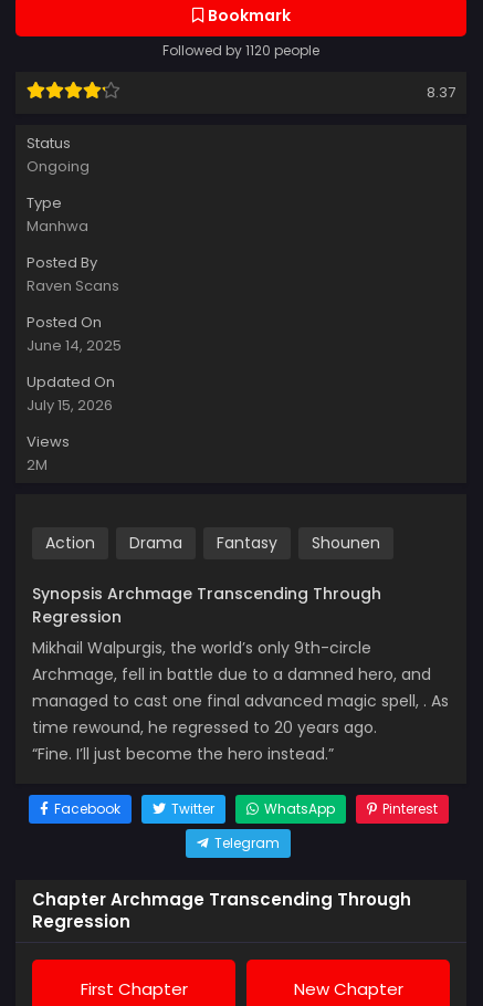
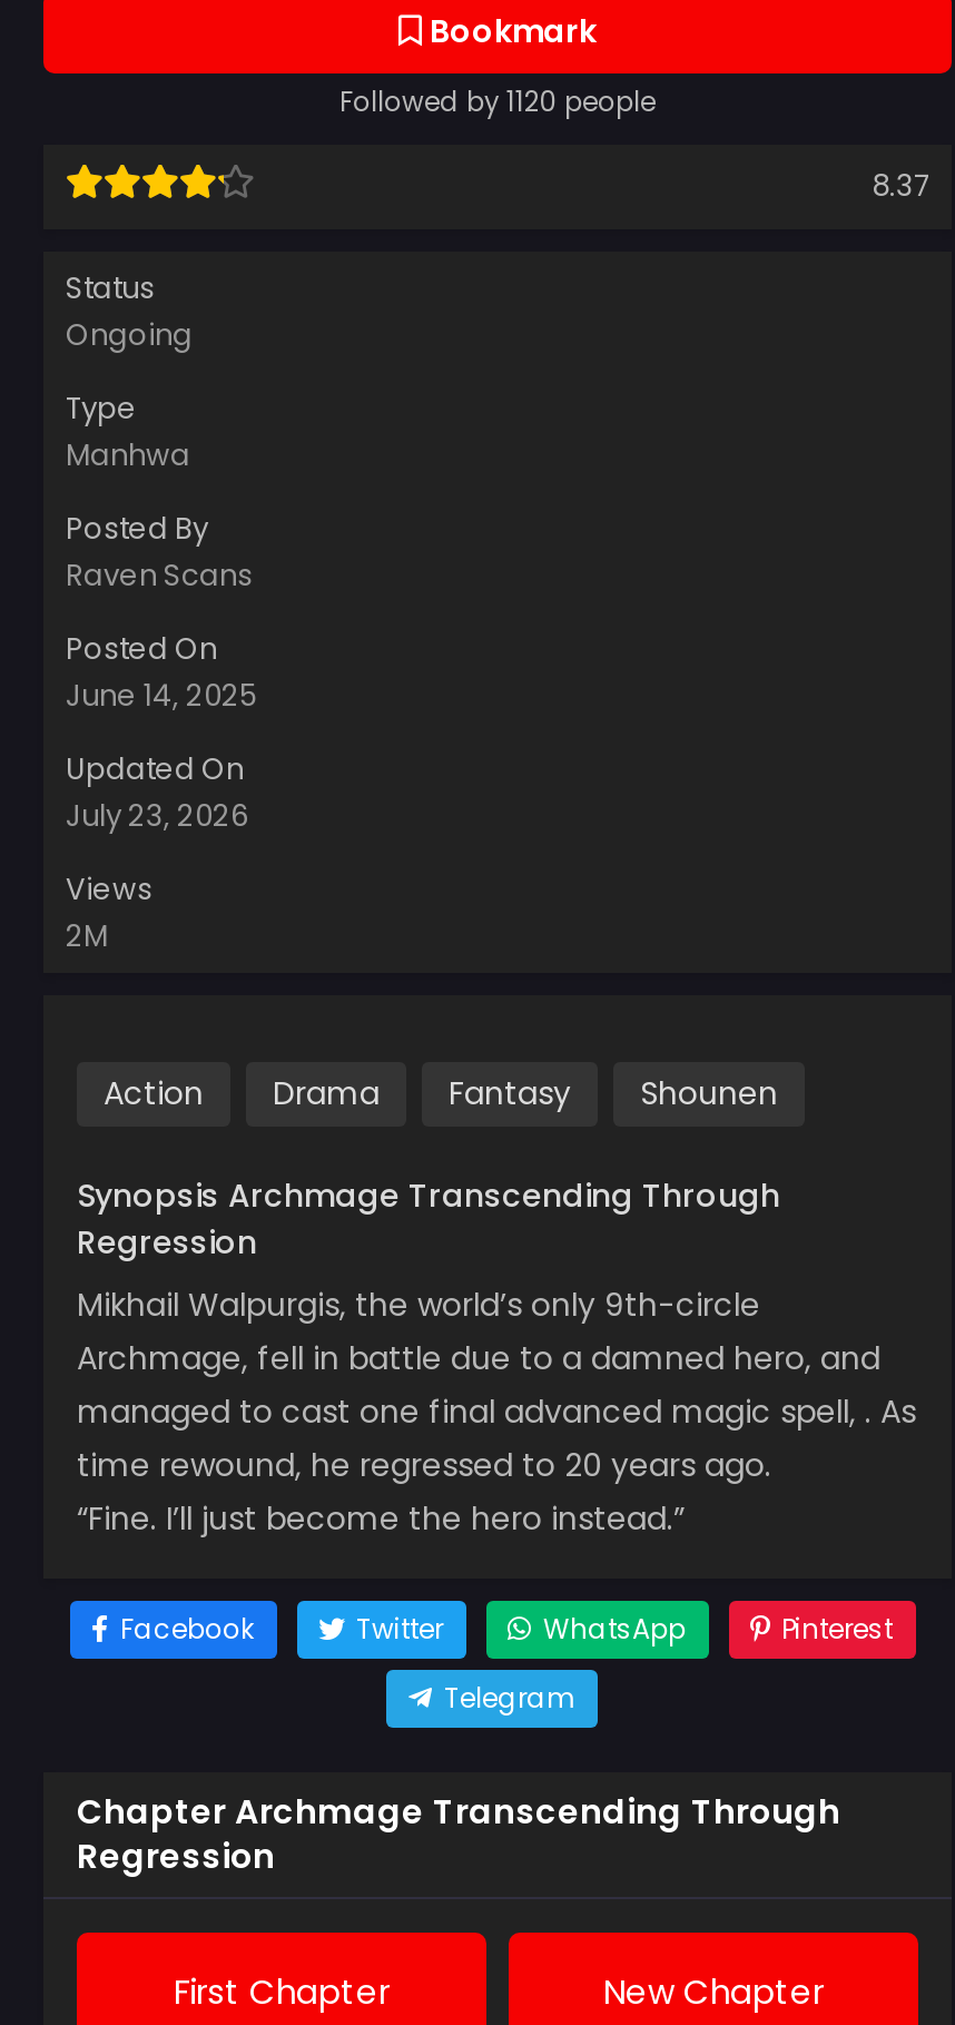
[27,394,113,415] July 15, 2026 -> [66,794,248,836] July 23, 2026

